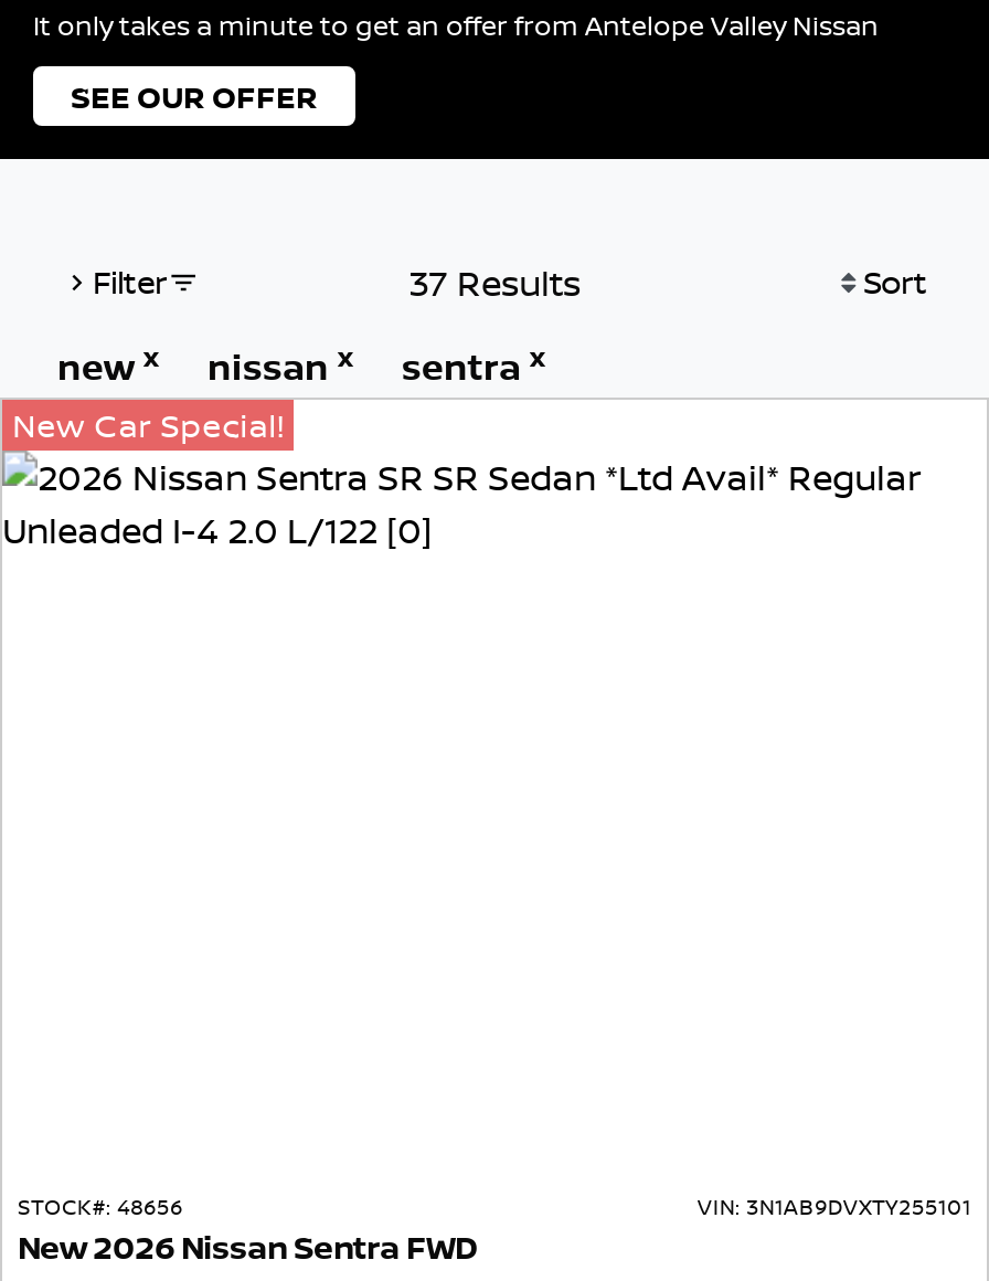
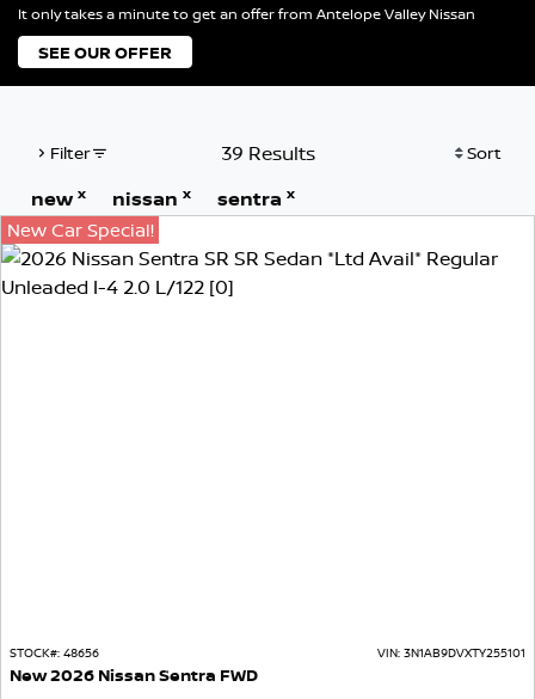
[408,259,581,308] 37 Results -> [220,140,315,166] 39 Results

